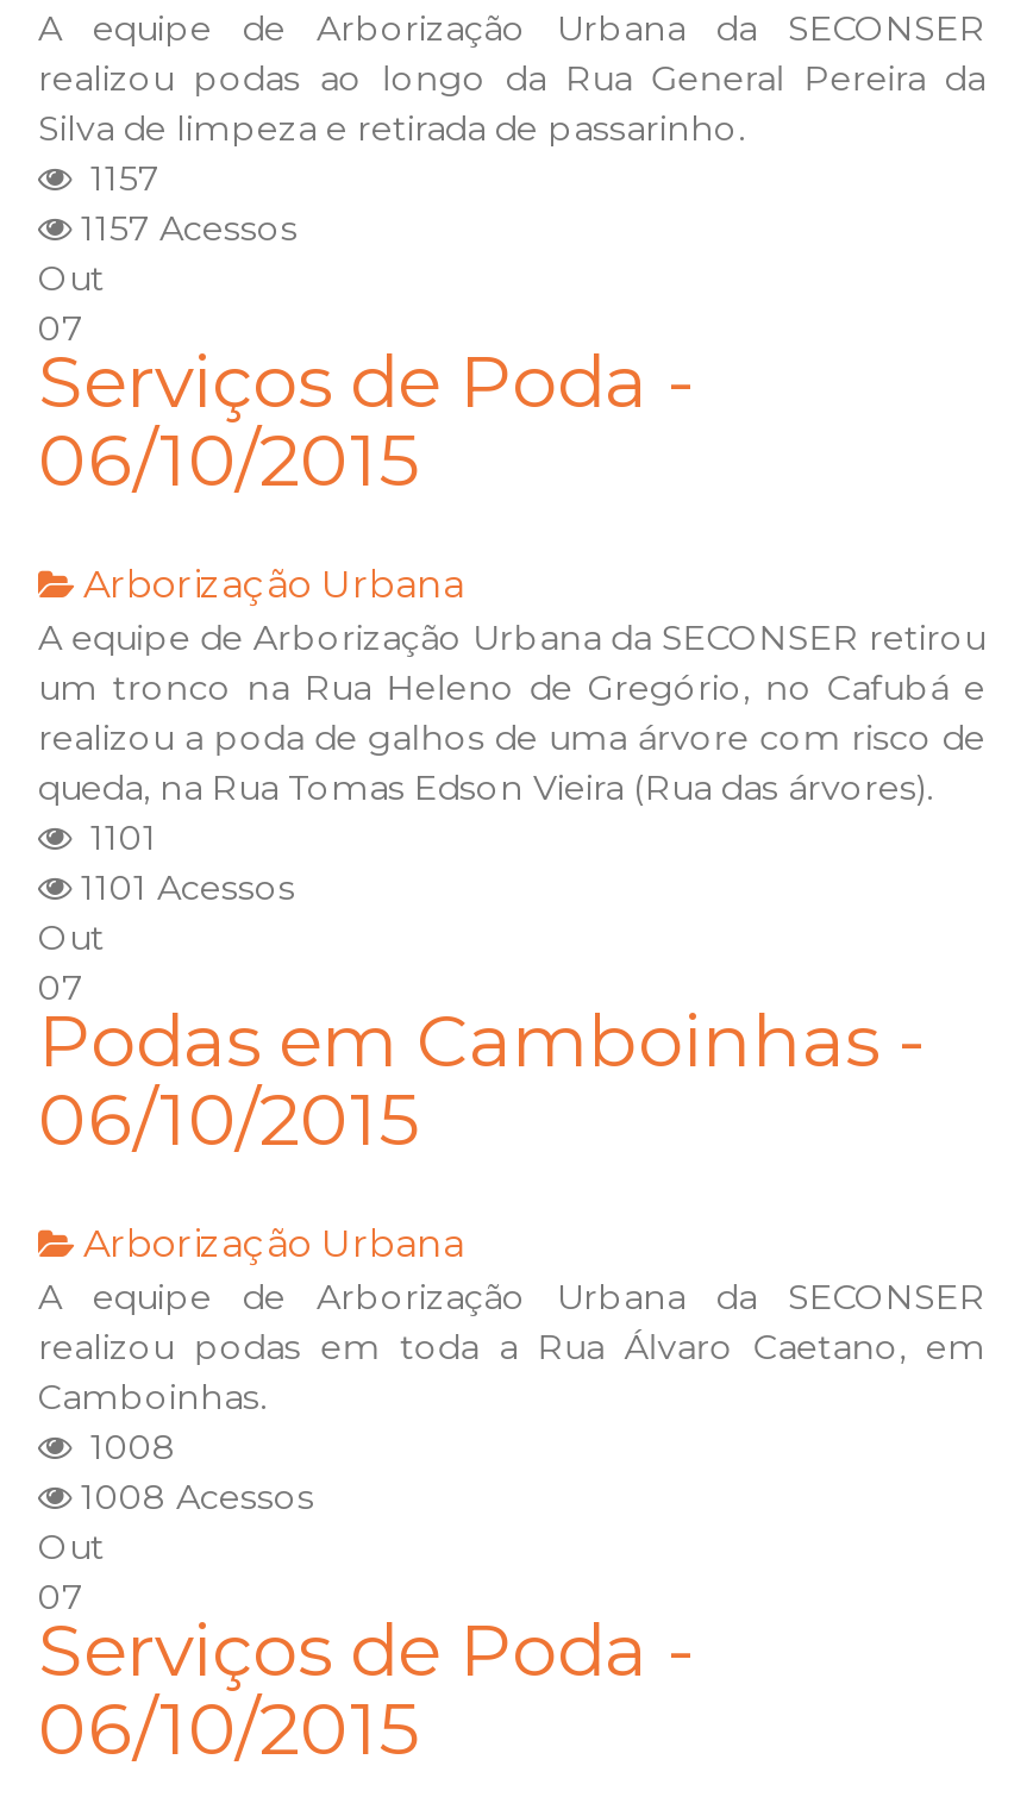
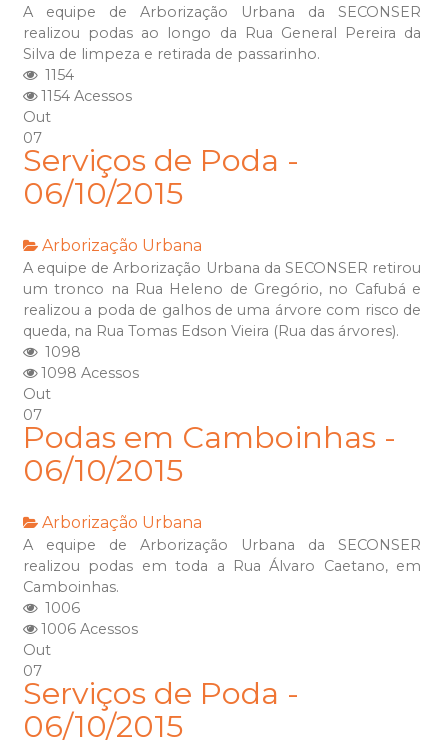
[71,158,159,201] 1157 -> [37,66,74,84] 1154
[71,208,298,251] 1157 Acessos -> [37,87,132,105] 1154 Acessos
[71,817,157,860] 1101 -> [37,343,81,361] 1098
[71,867,295,910] 1101 Acessos -> [37,364,139,382] 1098 Acessos
[71,1426,176,1469] 1008 -> [37,599,80,617] 1006
[71,1476,314,1519] 1008 Acessos -> [37,620,138,638] 1006 Acessos

